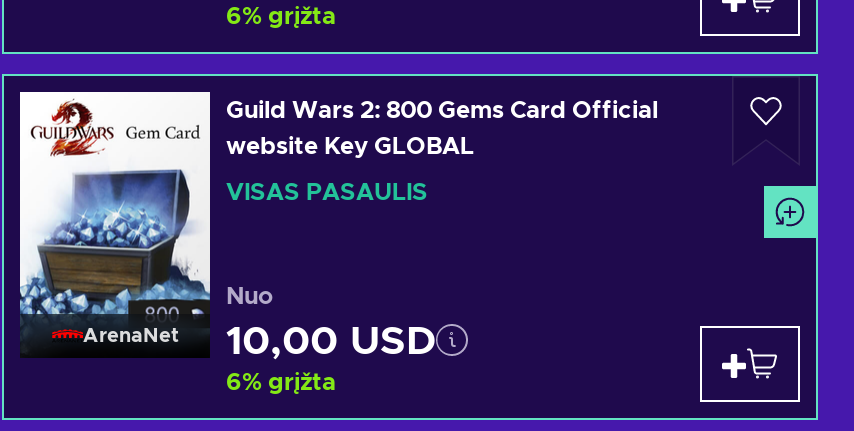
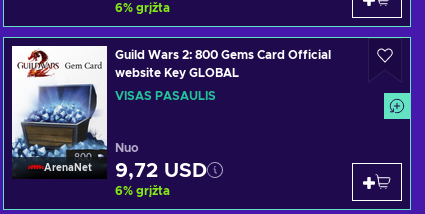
[226,322,436,362] 10,00 USD -> [115,161,207,181] 9,72 USD

